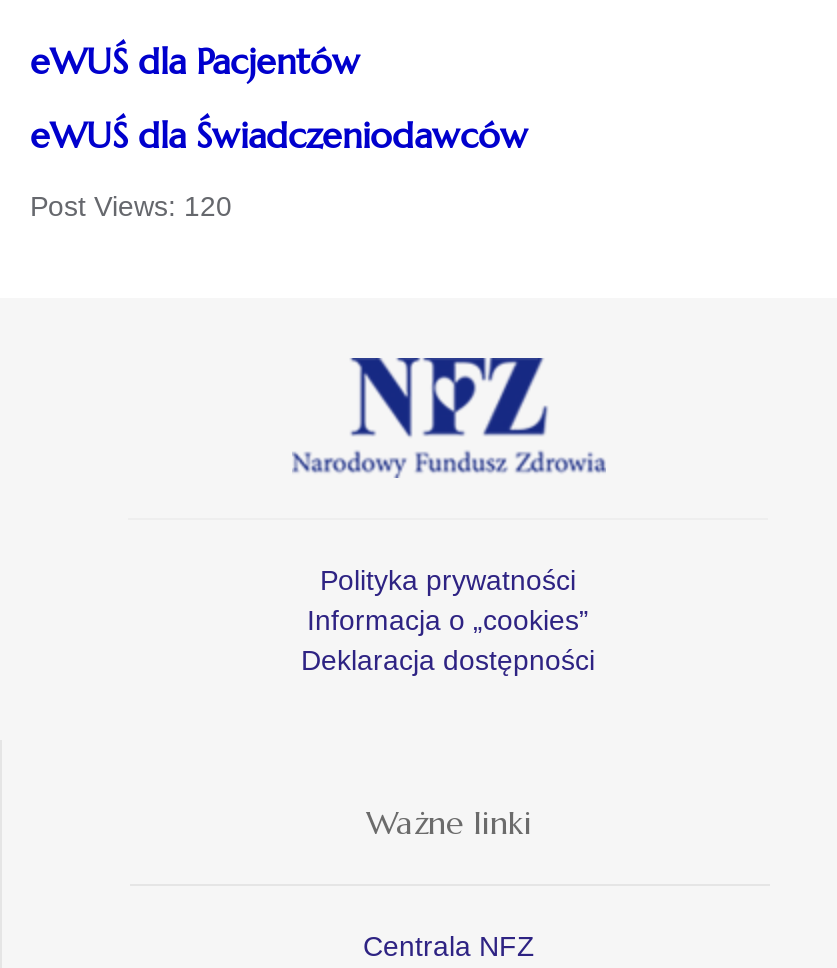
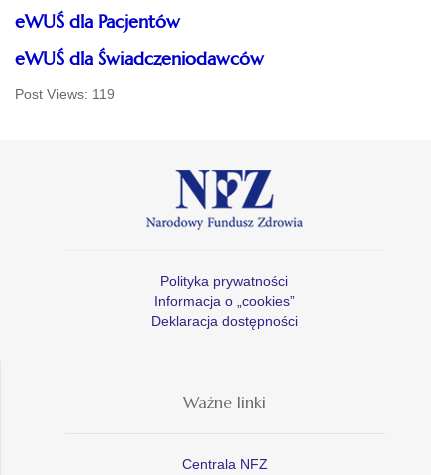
[30,190,232,222] Post Views: 120 -> [15,86,115,102] Post Views: 119

